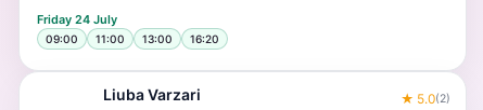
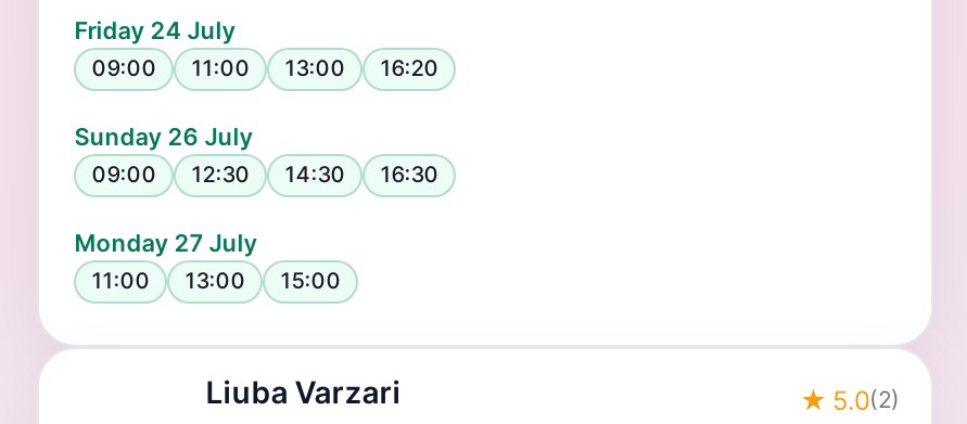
none -> [74,120,439,293] Sunday 26 July | 09:00 | 12:30 | 14:30 | 16:30 | Monday 27 July | 11:00 | 13:00 | 15:00

